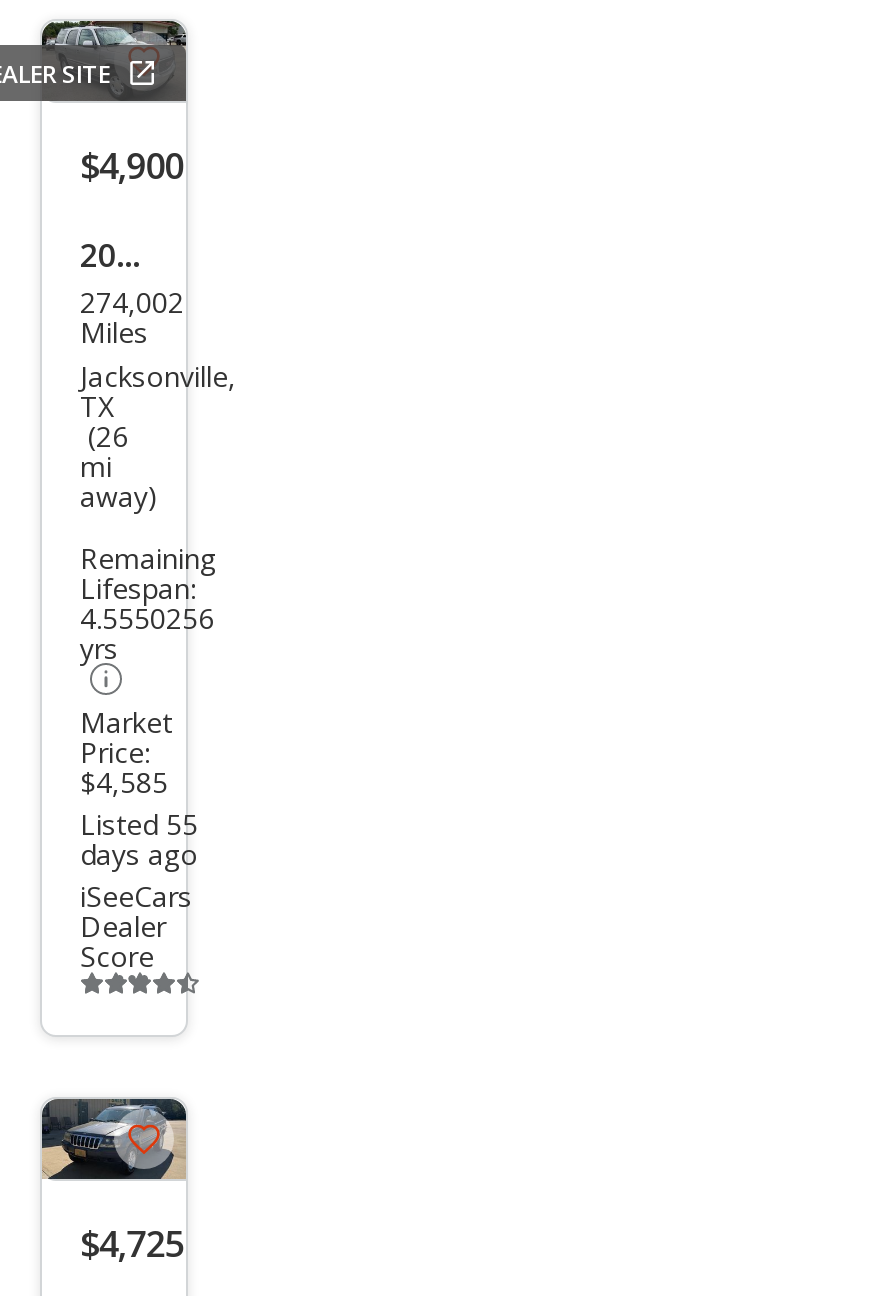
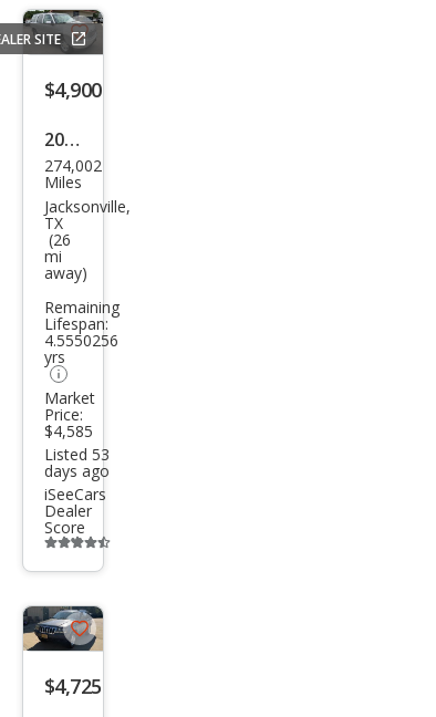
[80,806,198,844] Listed 55 -> [44,444,110,465] Listed 53

